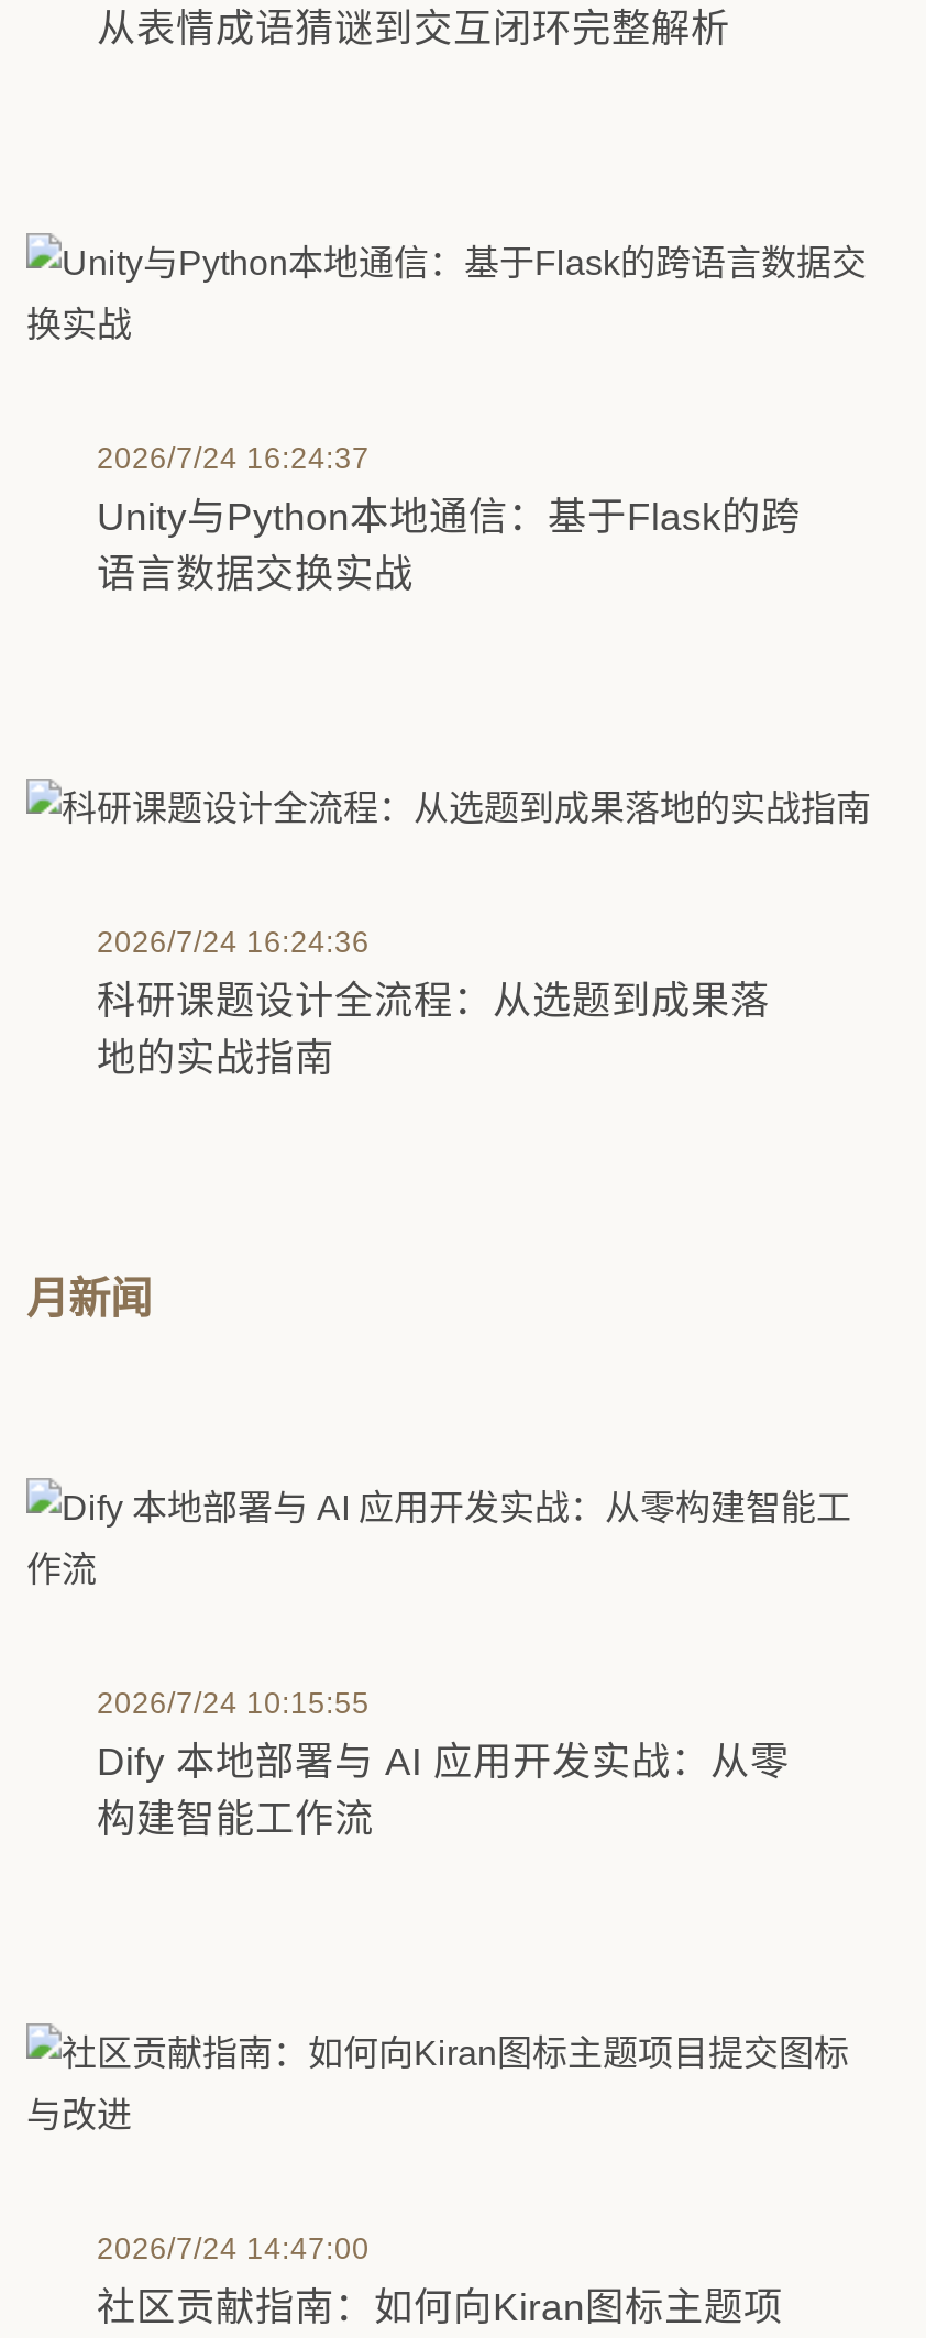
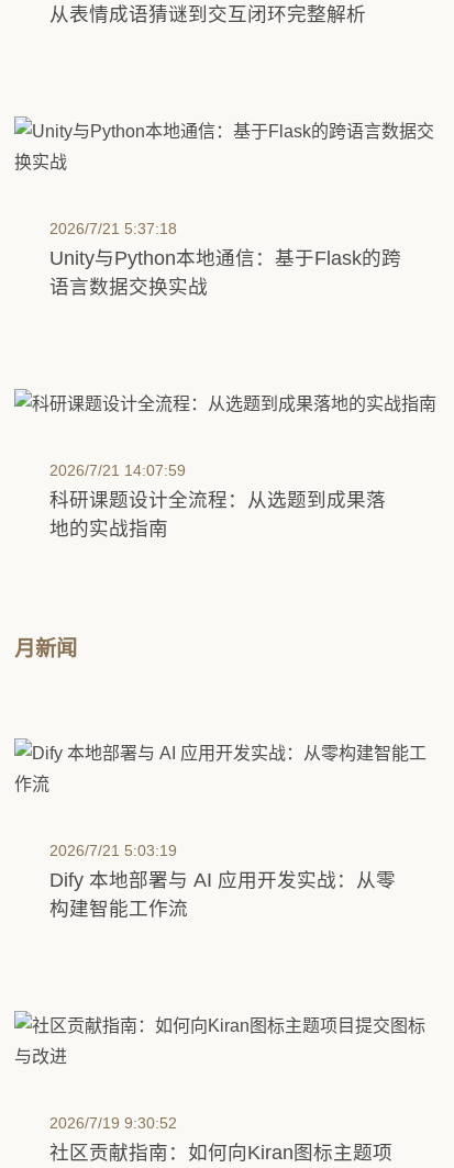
[97,442,370,475] 2026/7/24 16:24:37 -> [49,221,177,237] 2026/7/21 5:37:18
[97,926,370,959] 2026/7/24 16:24:36 -> [49,463,186,479] 2026/7/21 14:07:59
[97,1687,370,1720] 2026/7/24 10:15:55 -> [49,843,177,859] 2026/7/21 5:03:19
[97,2232,370,2265] 2026/7/24 14:47:00 -> [49,1115,177,1132] 2026/7/19 9:30:52

